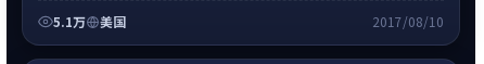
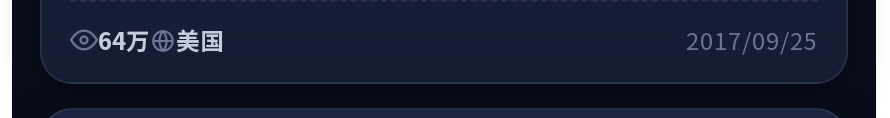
[53,12,126,31] 5.1万 美国 -> [98,23,224,57] 64万 美国
[372,12,444,31] 2017/08/10 -> [686,23,818,57] 2017/09/25

